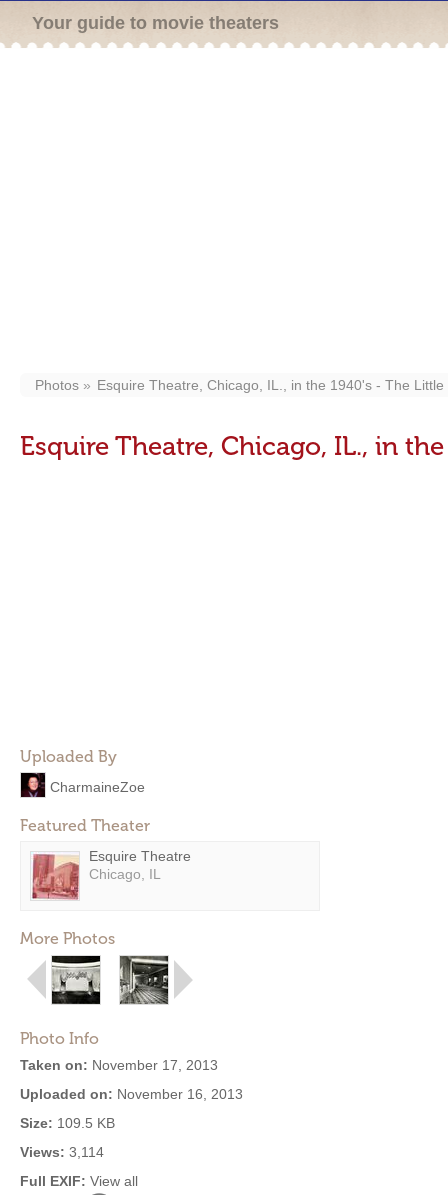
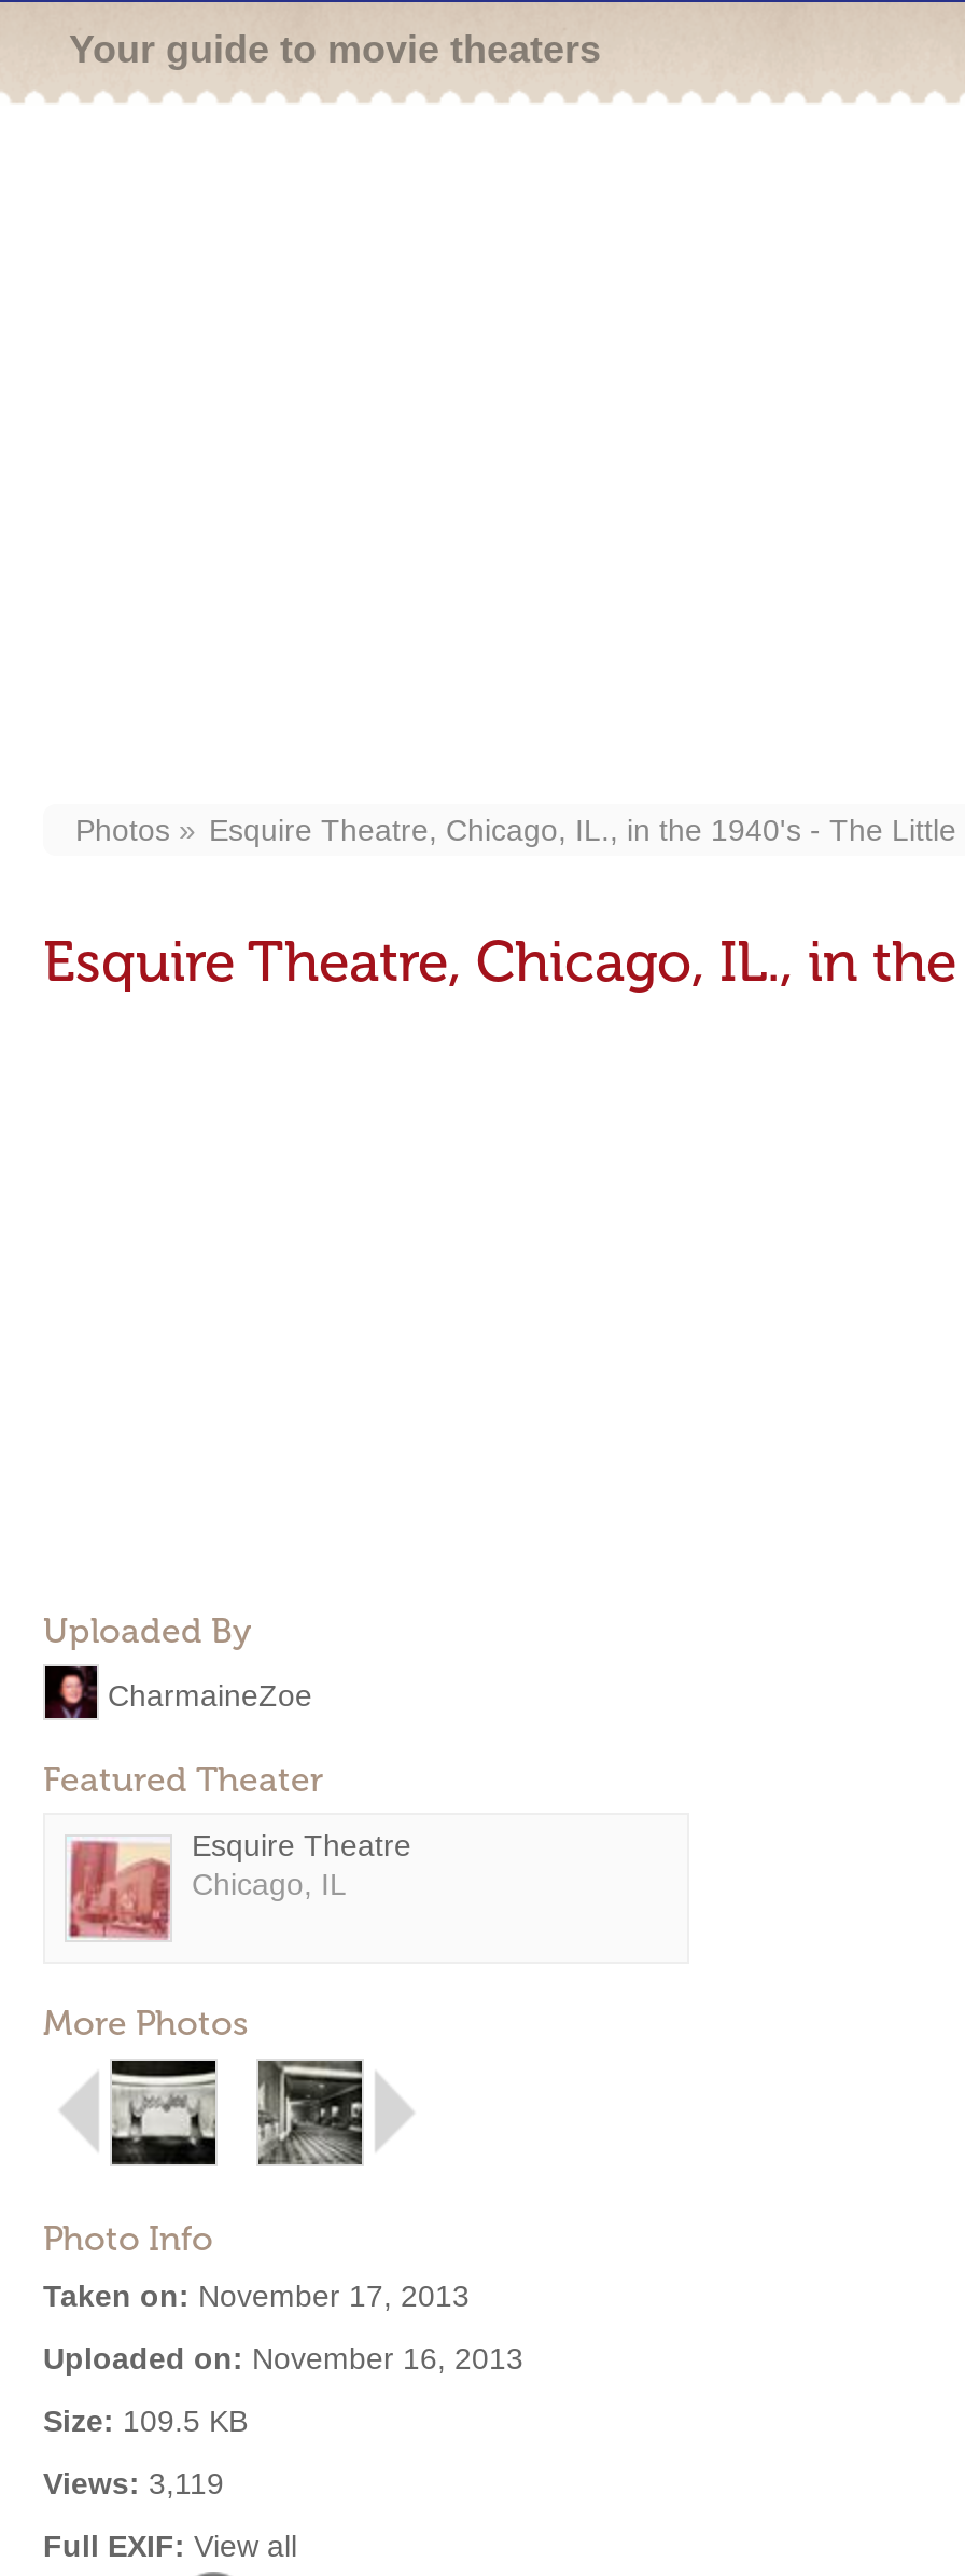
[20,1144,104,1160] Views: 3,114 -> [43,2466,224,2501] Views: 3,119

